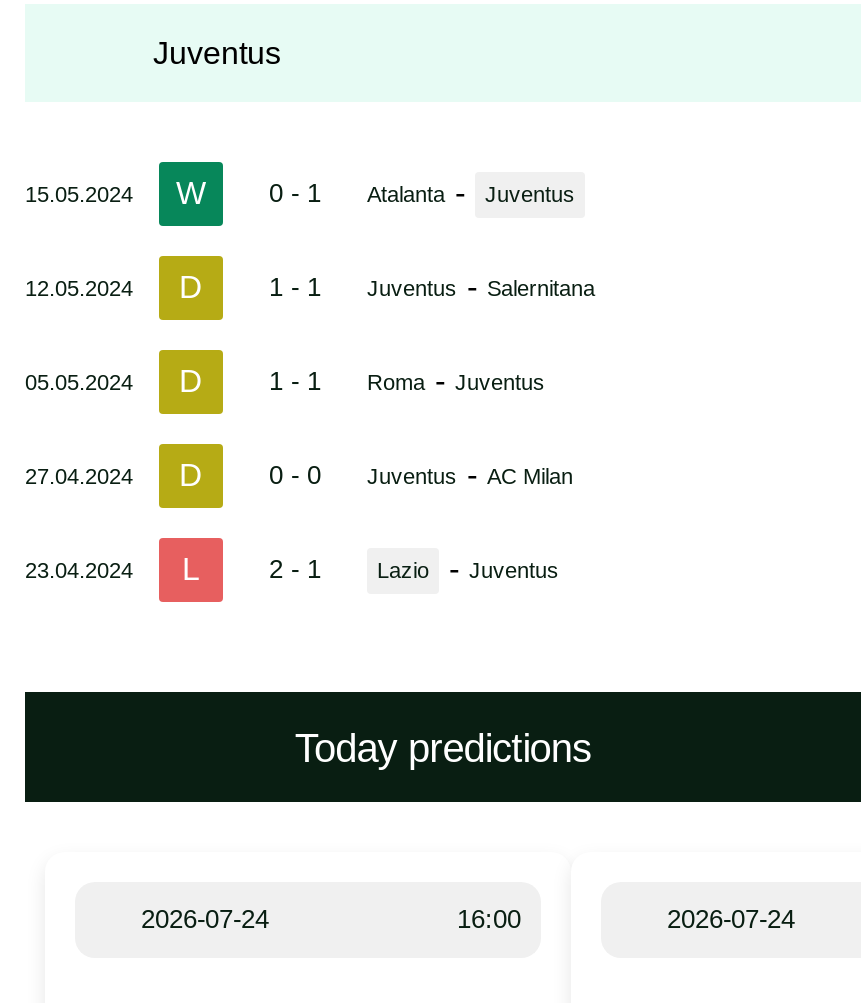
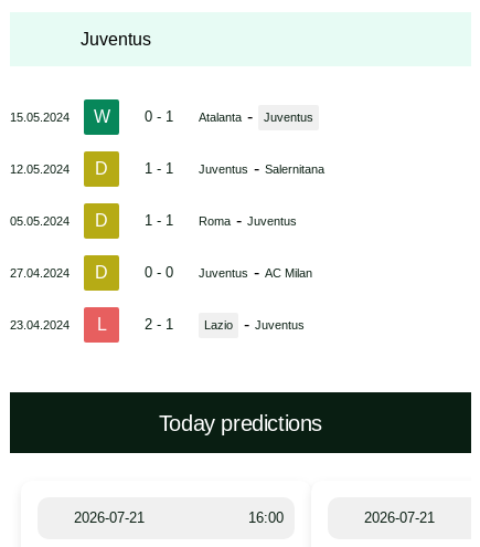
[141,905,269,935] 2026-07-24 -> [74,510,145,526] 2026-07-21
[667,905,795,935] 2026-07-24 -> [364,510,435,526] 2026-07-21

